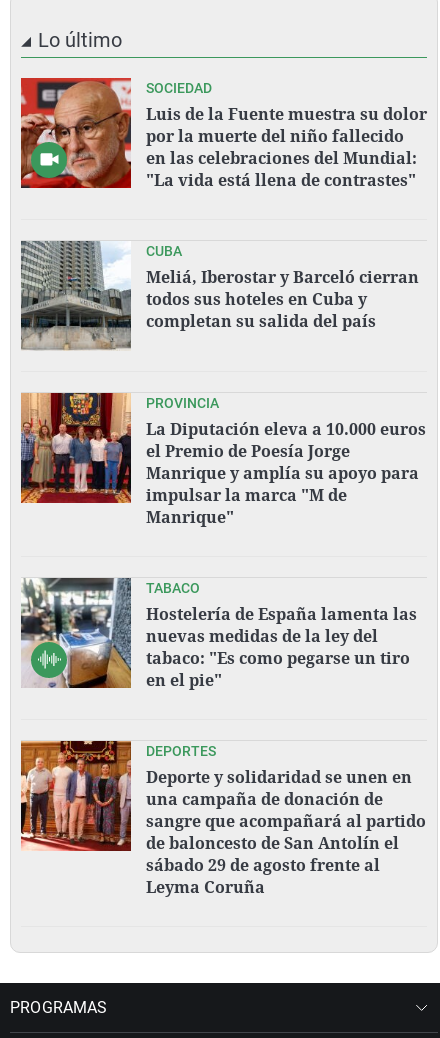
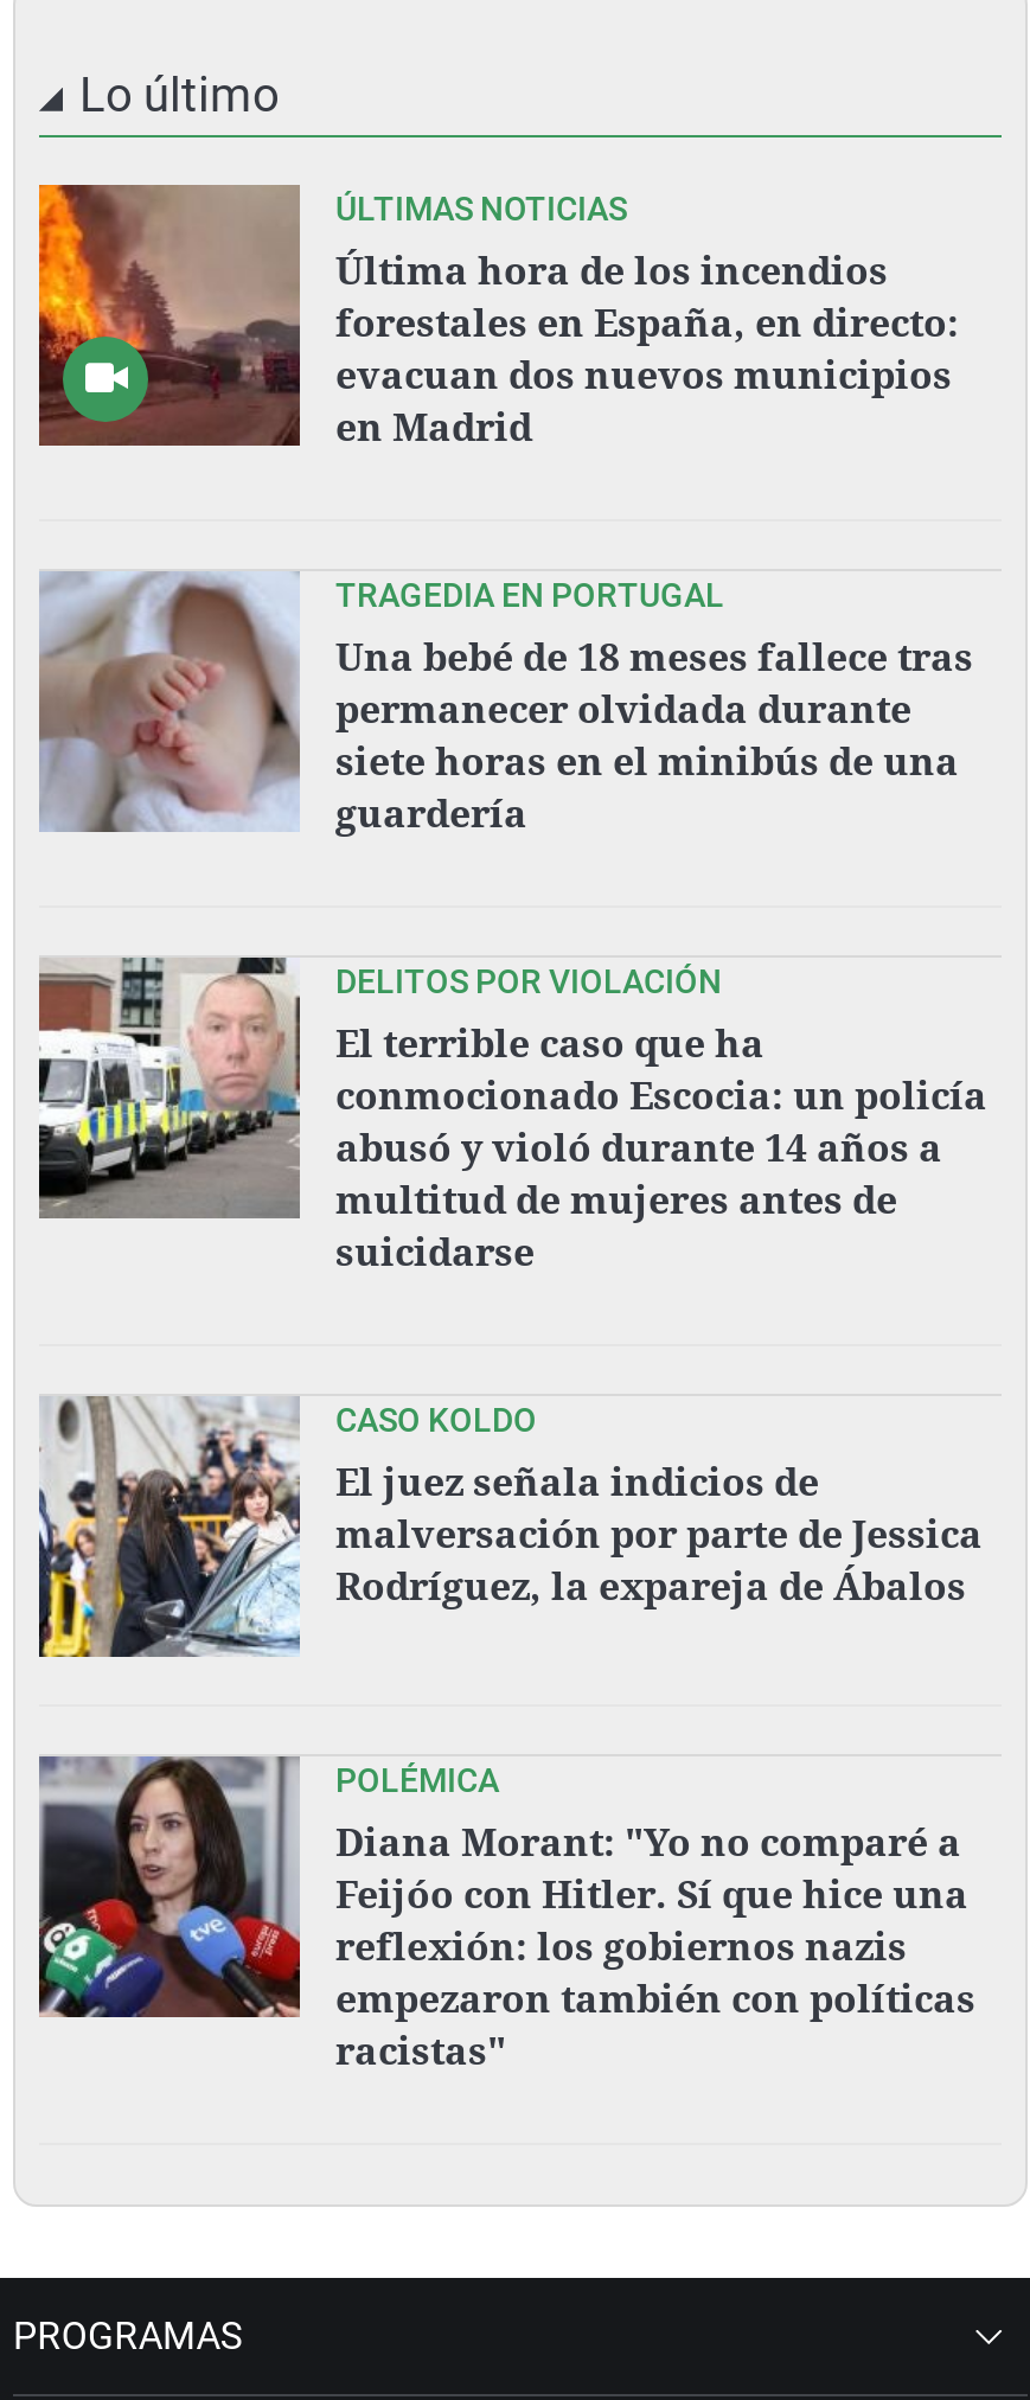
[20,77,427,191] [image] | SOCIEDAD | Luis de la Fuente muestra su dolor | por la muerte del niño fallecido | en las celebraciones del Mundial: | "La vida está llena de contrastes" -> [37,183,959,452] [image] | ÚLTIMAS NOTICIAS | Última hora de los incendios | forestales en España, en directo: | evacuan dos nuevos municipios | en Madrid
[21,240,419,351] [image] | CUBA | Meliá, Iberostar y Barceló cierran | todos sus hoteles en Cuba y | completan su salida del país -> [39,571,973,839] [image] | TRAGEDIA EN PORTUGAL | Una bebé de 18 meses fallece tras | permanecer olvidada durante | siete horas en el minibús de una | guardería
[20,392,426,528] [image] | PROVINCIA | La Diputación eleva a 10.000 euros | el Premio de Poesía Jorge | Manrique y amplía su apoyo para | impulsar la marca "M de | Manrique" -> [37,932,987,1277] [image] | DELITOS POR VIOLACIÓN | El terrible caso que ha | conmocionado Escocia: un policía | abusó y violó durante 14 años a | multitud de mujeres antes de | suicidarse
[20,577,417,699] [image] | TABACO | Hostelería de España lamenta las | nuevas medidas de la ley del | tabaco: "Es como pegarse un tiro | en el pie" -> [37,1370,983,1659] [image] | CASO KOLDO | El juez señala indicios de | malversación por parte de Jessica | Rodríguez, la expareja de Ábalos
[20,740,426,898] [image] | DEPORTES | Deporte y solidaridad se unen en | una campaña de donación de | sangre que acompañará al partido | de baloncesto de San Antolín el | sábado 29 de agosto frente al | Leyma Coruña -> [37,1754,975,2076] [image] | POLÉMICA | Diana Morant: "Yo no comparé a | Feijóo con Hitler. Sí que hice una | reflexión: los gobiernos nazis | empezaron también con políticas | racistas"

